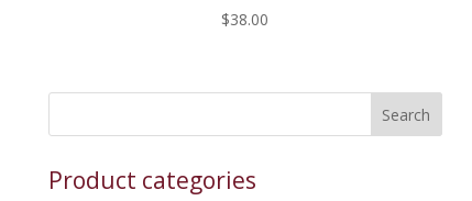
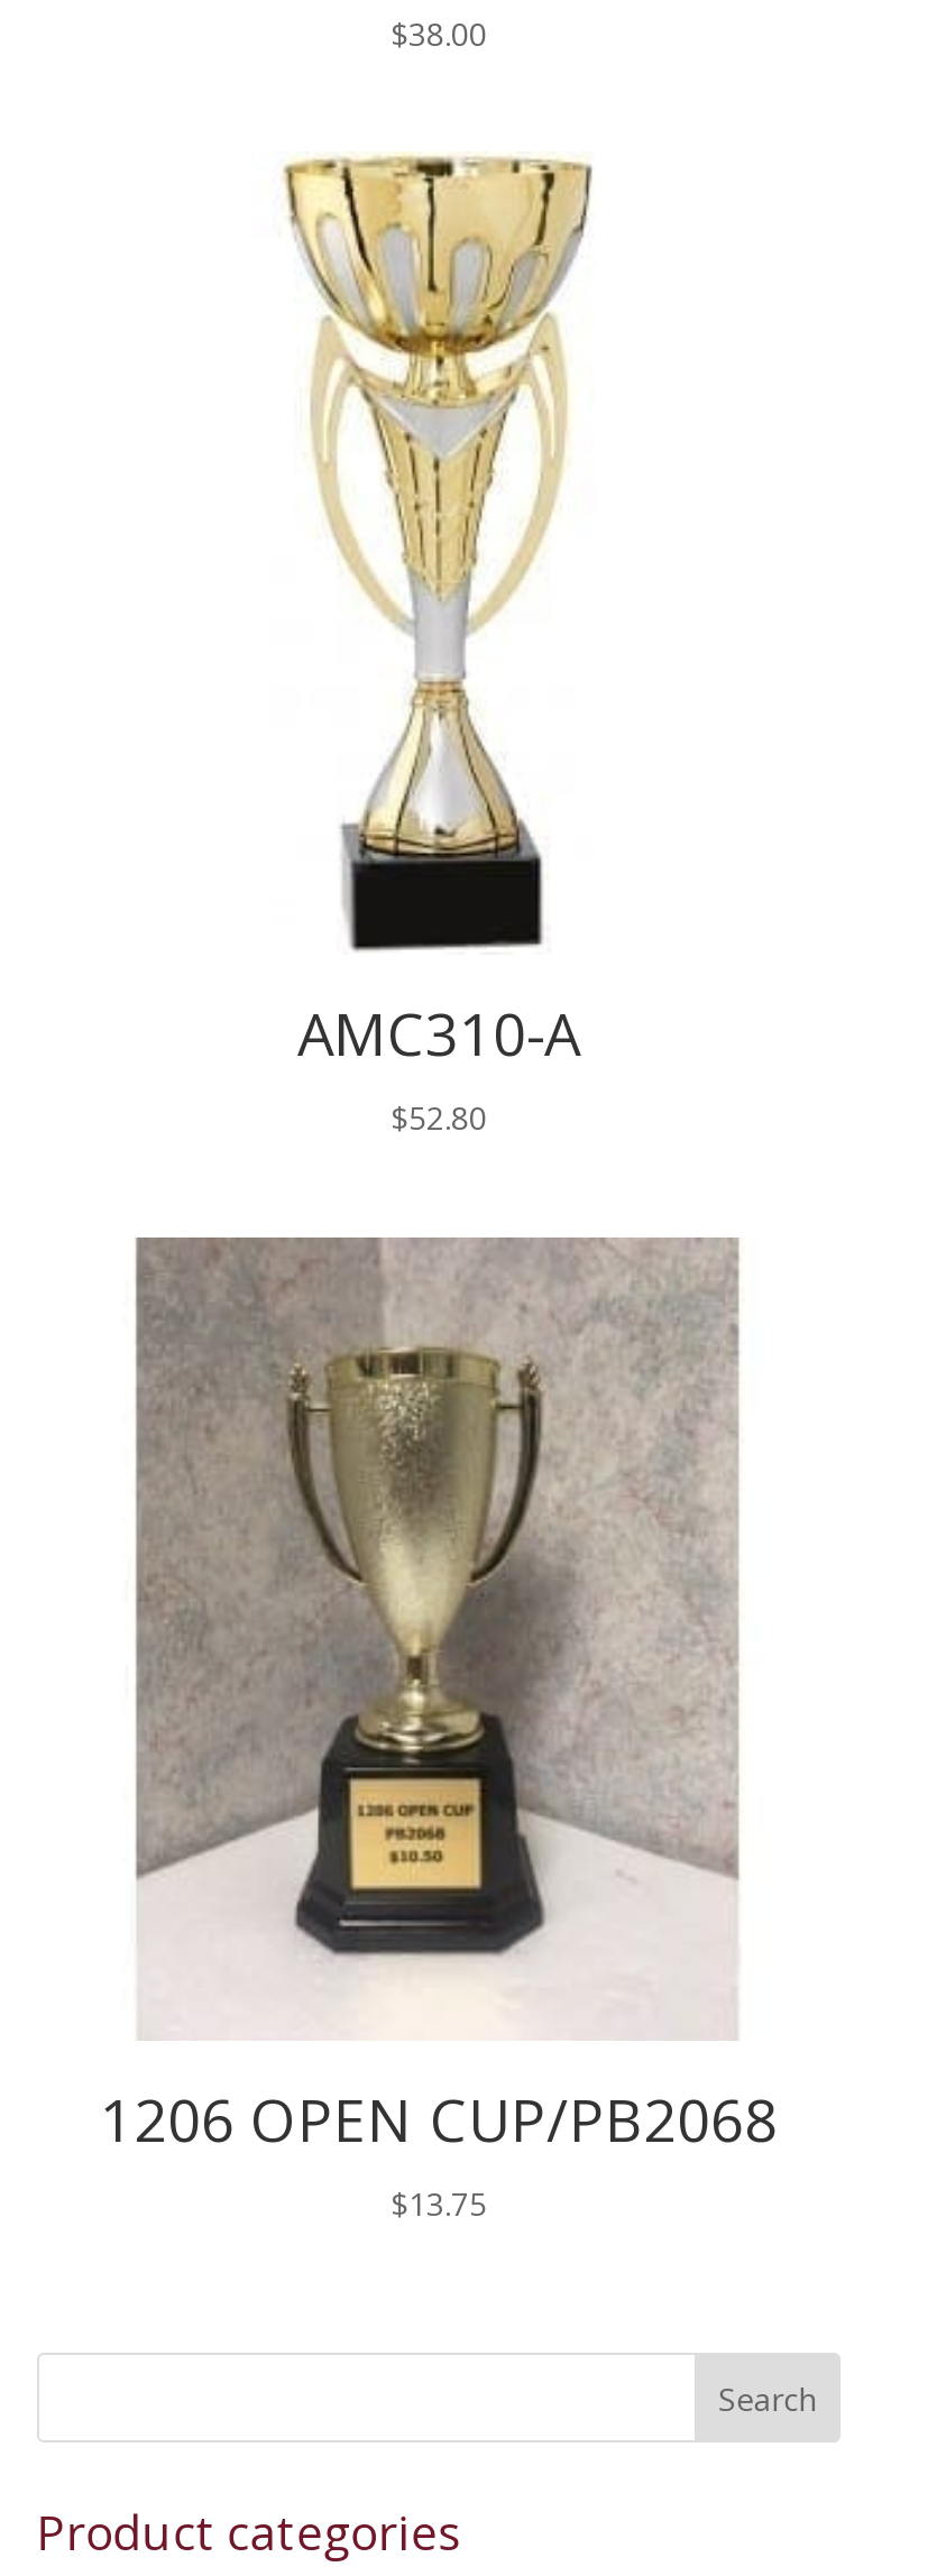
none -> [100,1236,778,2225] [image] | 1206 OPEN CUP/PB2068 | $13.75
none -> [282,153,594,1140] [image] | AMC310-A | $52.80

